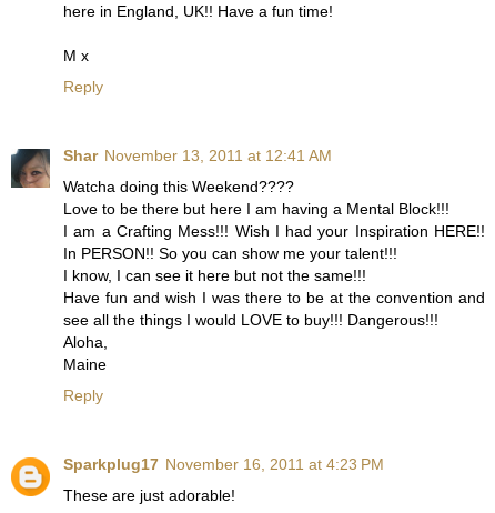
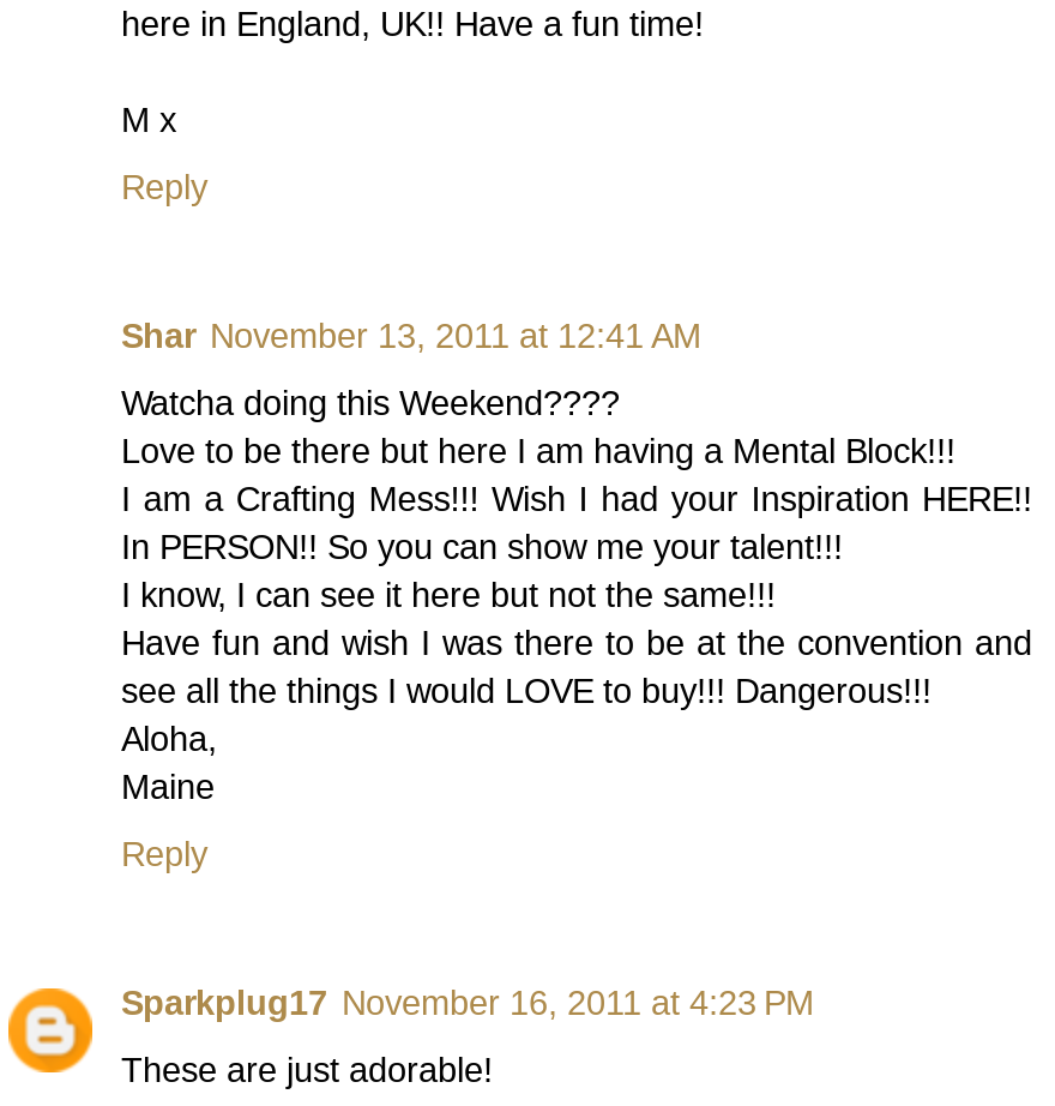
[10,148,51,189] [image] -> none

